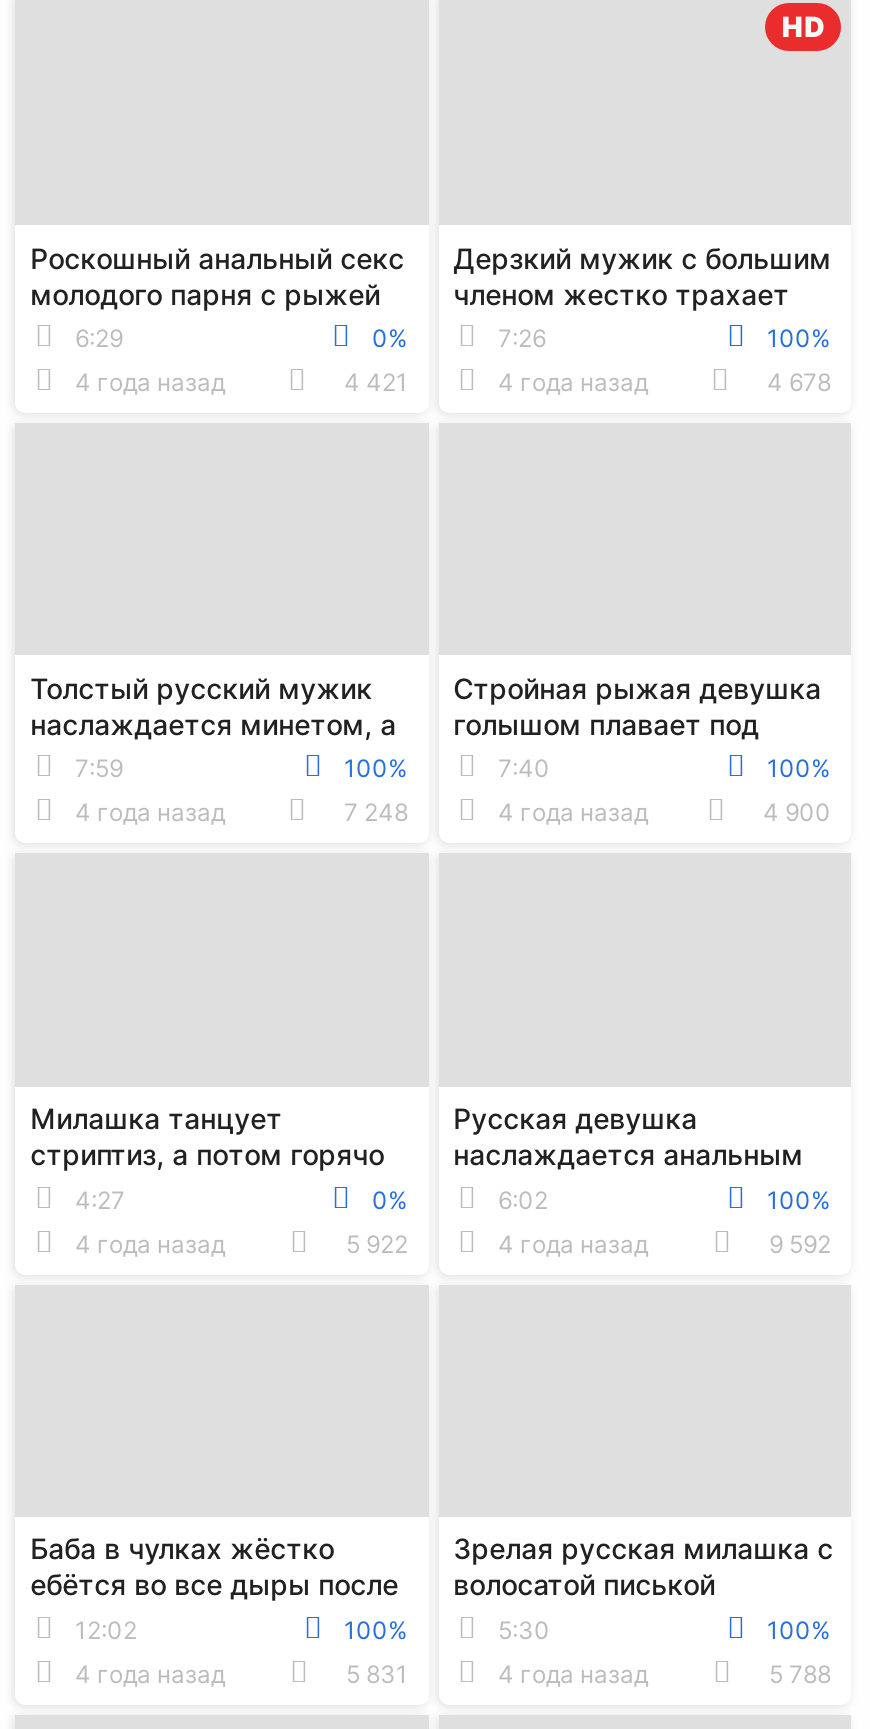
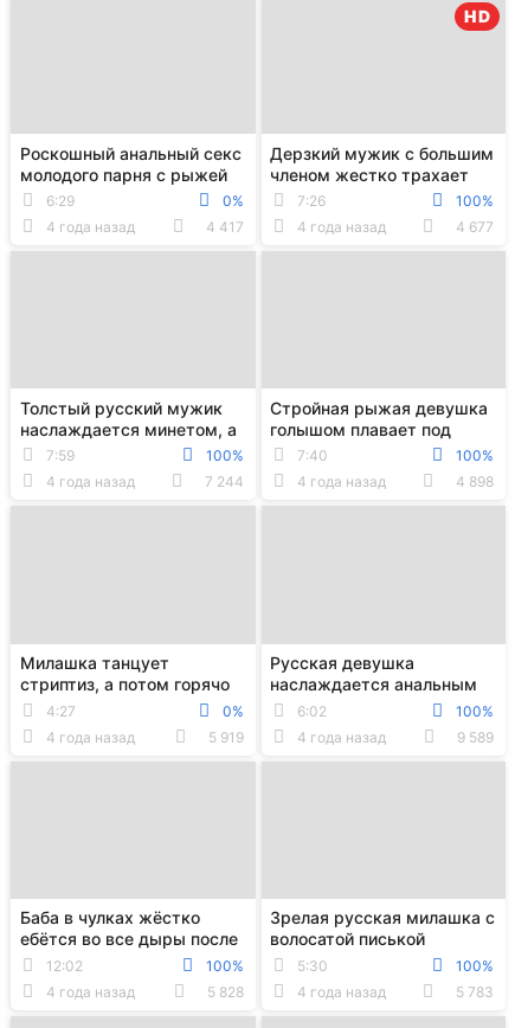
[344,367,408,397] 4 421 -> [205,218,243,236] 4 417
[767,367,831,397] 4 678 -> [456,218,494,236] 4 677
[344,798,408,828] 7 248 -> [204,473,243,491] 7 244
[763,798,831,828] 4 900 -> [456,473,494,491] 4 898
[346,1228,408,1258] 5 922 -> [208,728,243,746] 5 919
[769,1228,831,1258] 9 592 -> [457,728,494,746] 9 589
[346,1658,408,1688] 5 831 -> [207,983,243,1000] 5 828
[769,1658,831,1688] 5 788 -> [456,983,494,1000] 5 783

